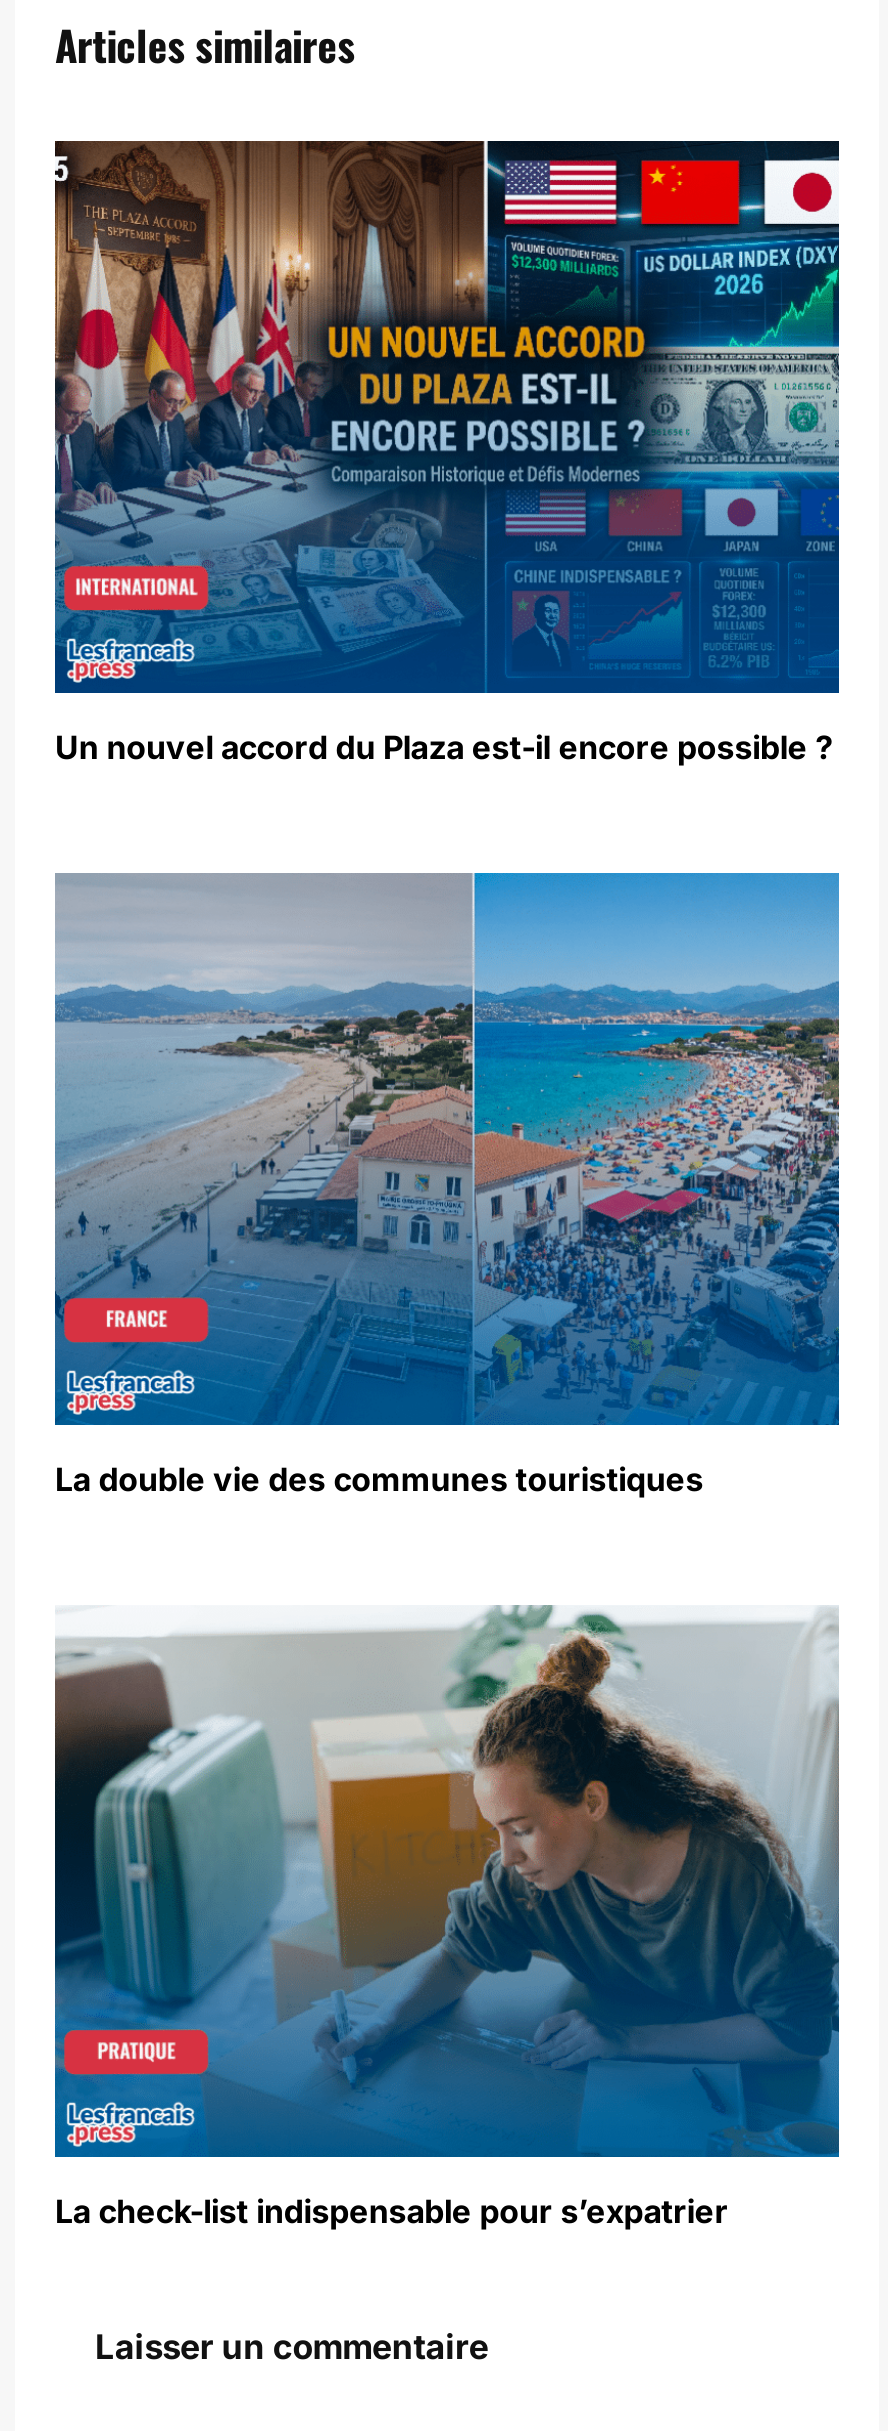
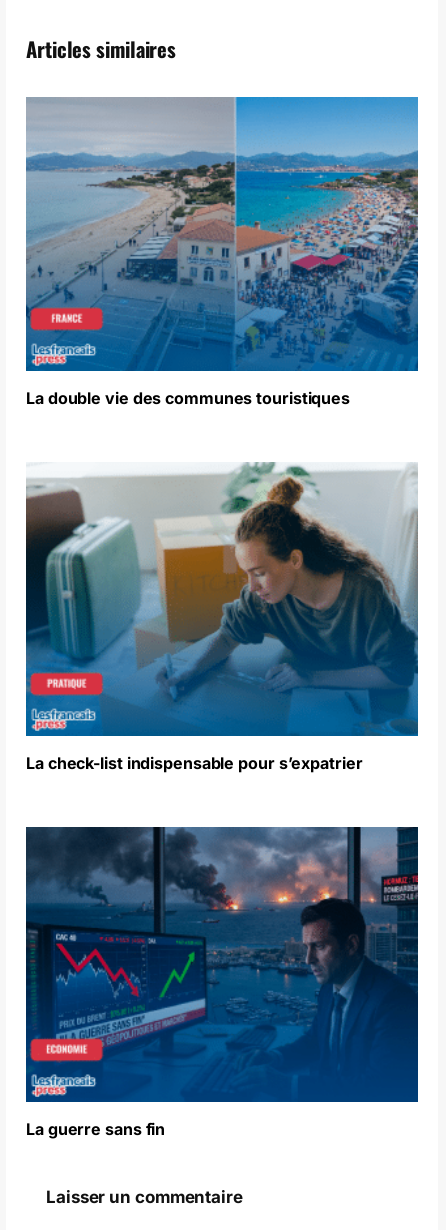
[53,139,841,766] [image] | Un nouvel accord du Plaza est-il encore possible ? -> none
moved [53,877,843,2230] -> [25,97,420,773]: [image] | La double vie des communes touristiques | La check-list indispensable pour s’expatrier
none -> [25,826,419,1138] [image] | La guerre sans fin

